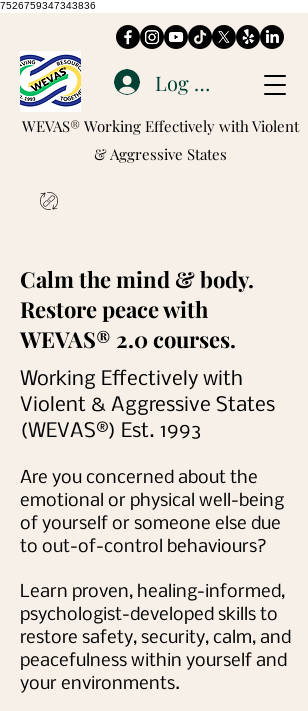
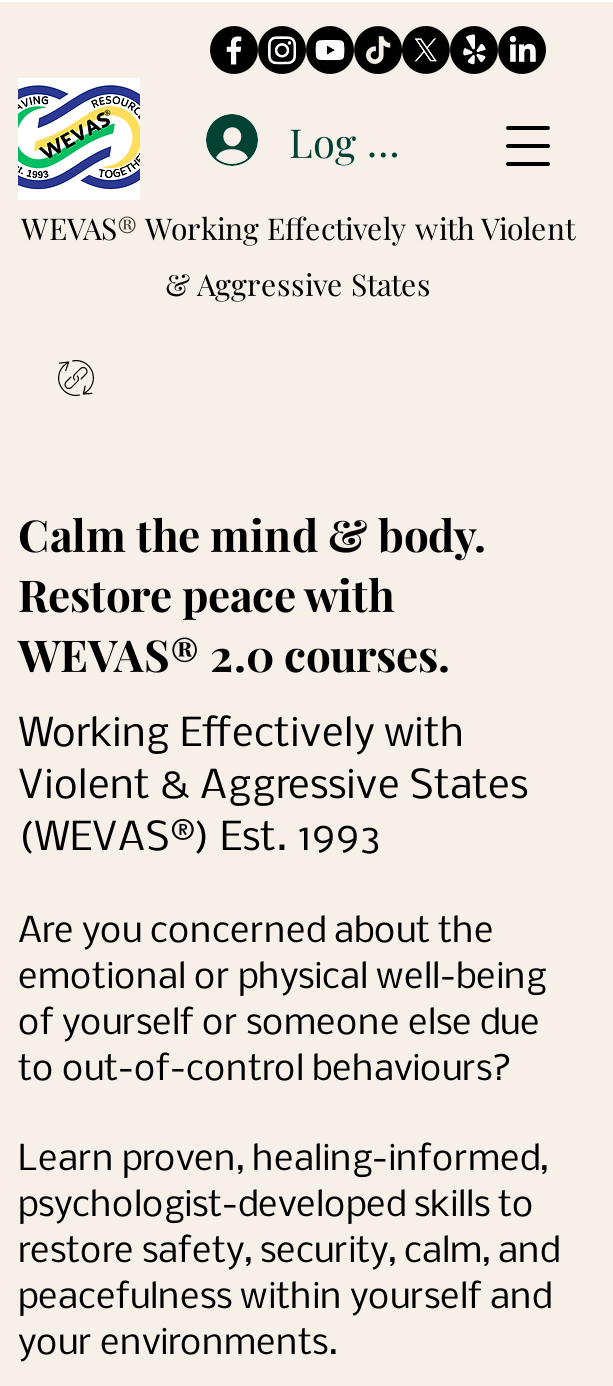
[0,0,96,11] 7526759347343836 -> none

